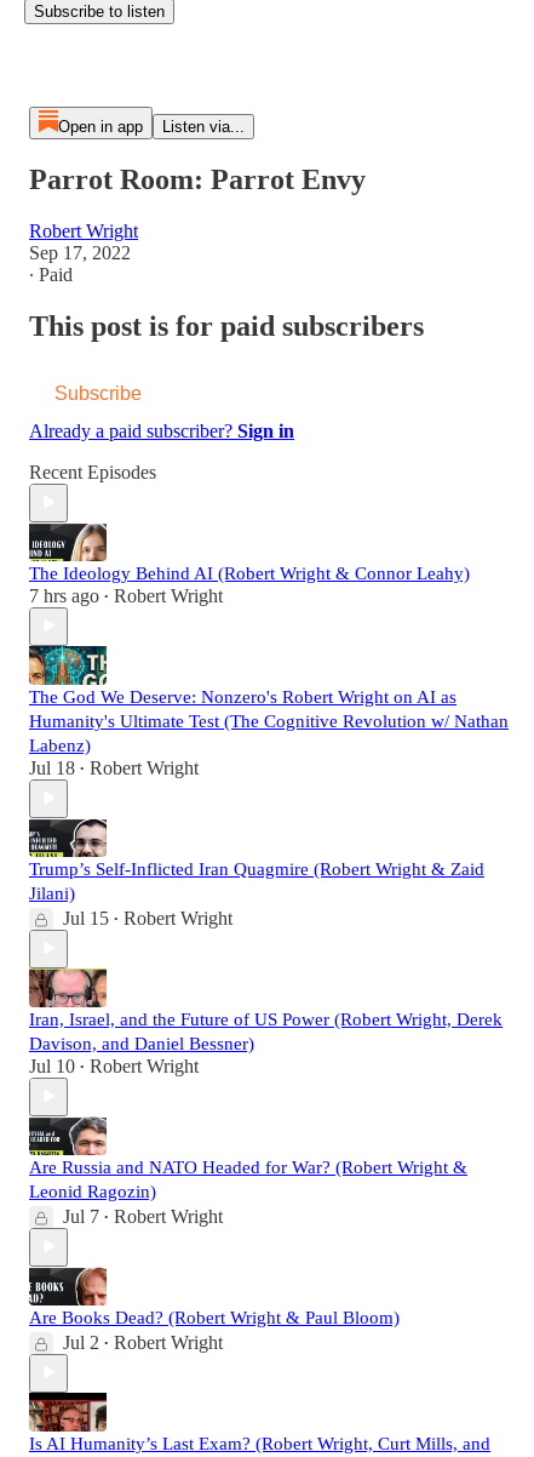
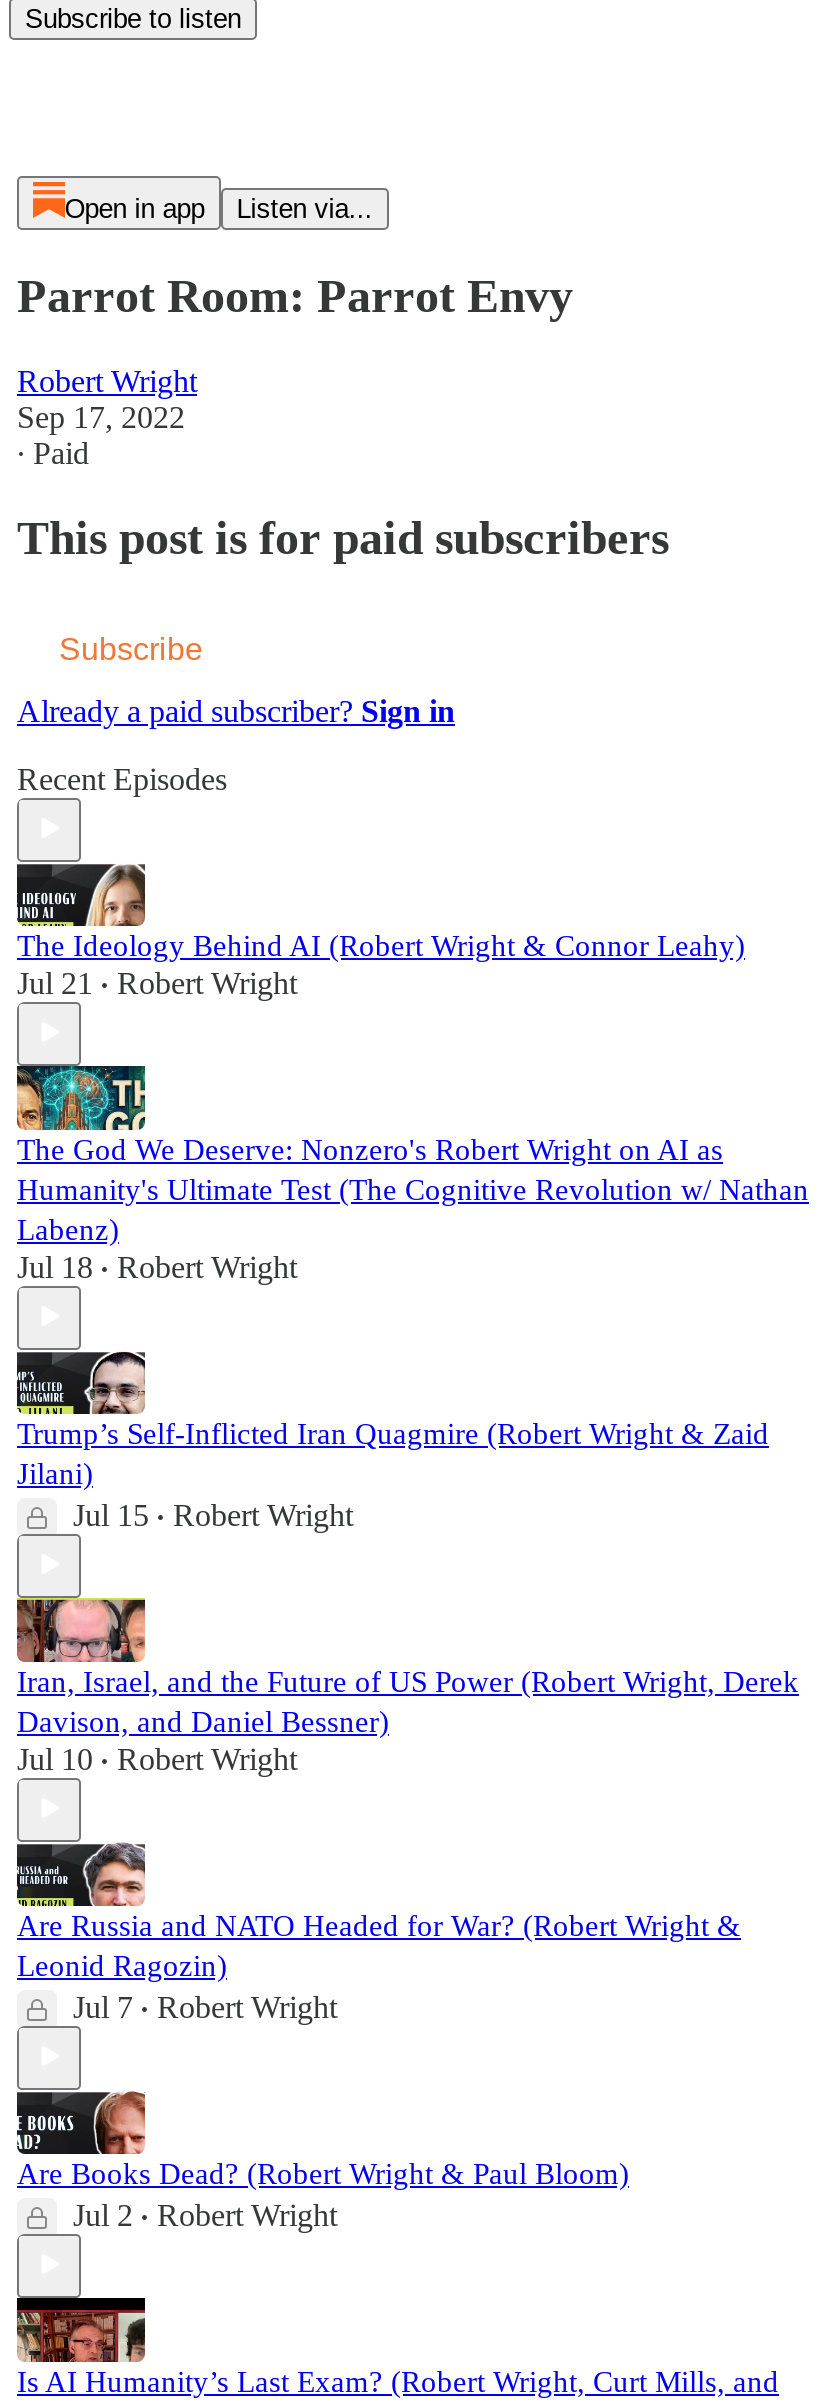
[29,585,223,606] 7 hrs ago • Robert Wright -> [17,965,297,999] Jul 21 • Robert Wright

